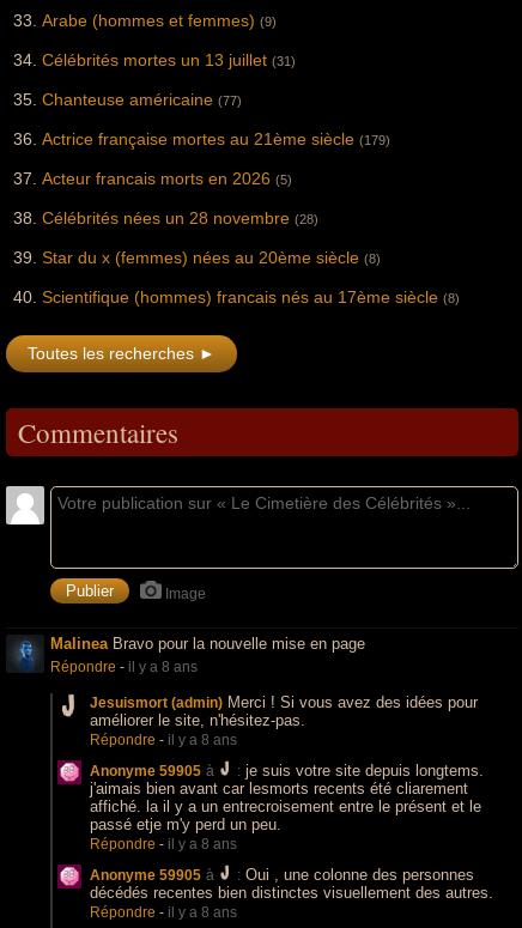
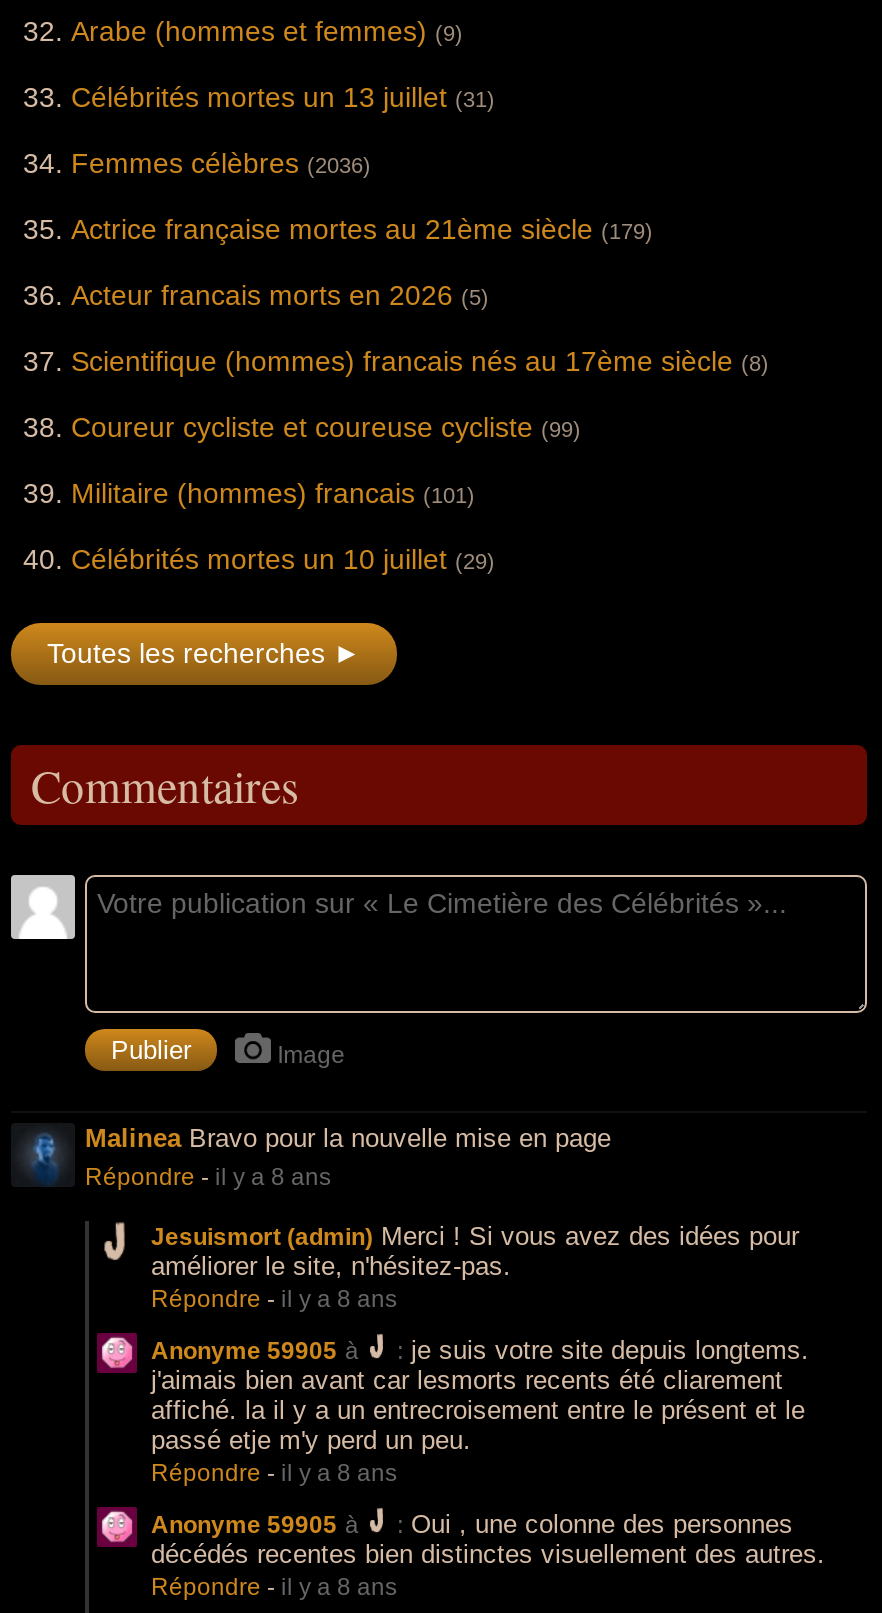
[42,90,242,109] Chanteuse américaine (77) -> [71,147,371,179] Femmes célèbres (2036)
[42,208,381,267] Célébrités nées un 28 novembre (28) | Star du x (femmes) nées au 20ème siècle (8) -> none
moved [42,288,460,307] -> [71,345,769,377]: Scientifique (hommes) francais nés au 17ème siècle (8)
none -> [71,411,581,575] Coureur cycliste et coureuse cycliste (99) | Militaire (hommes) francais (101) | Célébrités mortes un 10 juillet (29)

